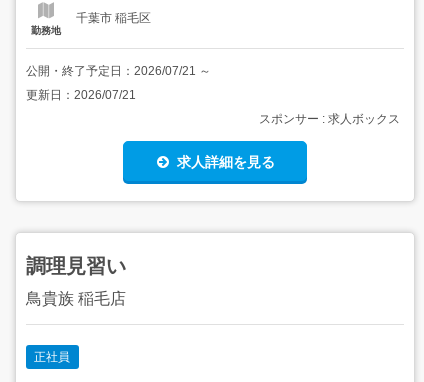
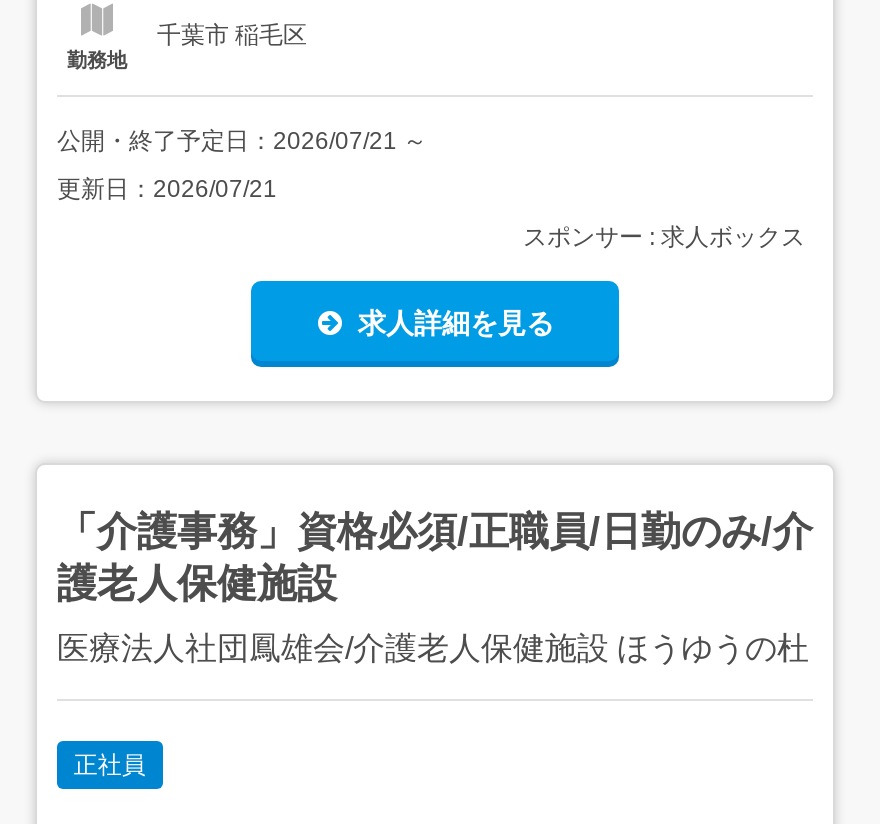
[26,255,126,277] 調理見習い -> [57,509,813,605] 「介護事務」資格必須/正職員/日勤のみ/介 | 護老人保健施設
[26,290,126,307] 鳥貴族 稲毛店 -> [57,631,809,665] 医療法人社団鳳雄会/介護老人保健施設 ほうゆうの杜

